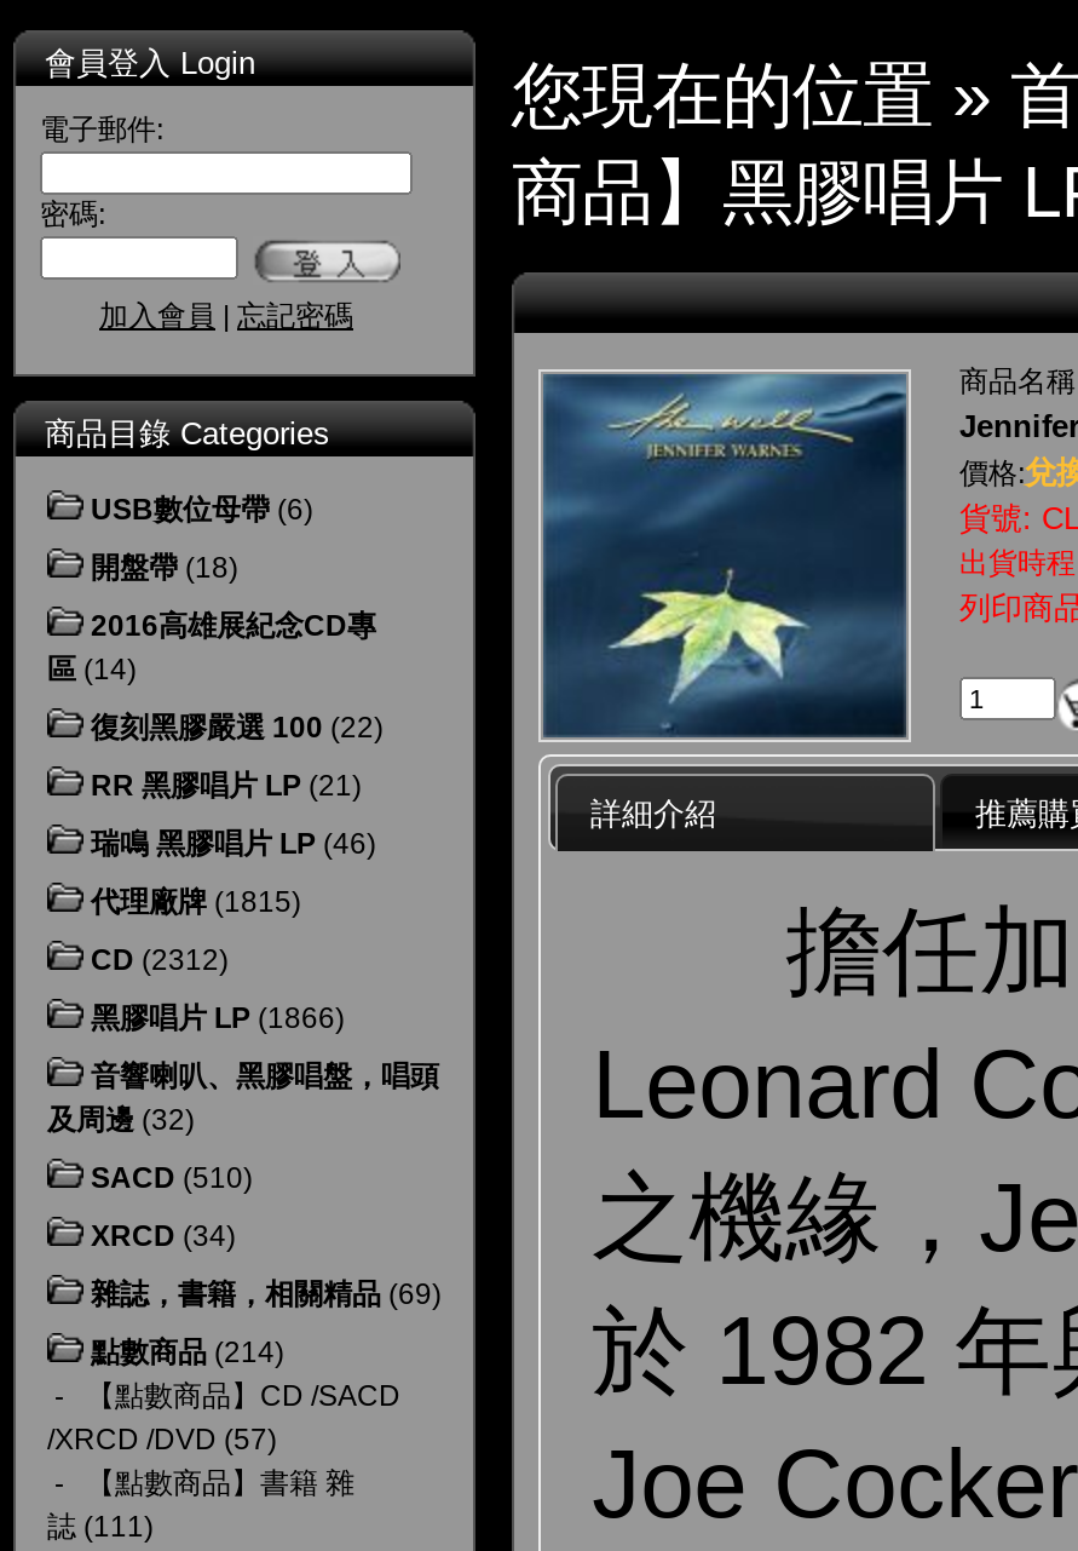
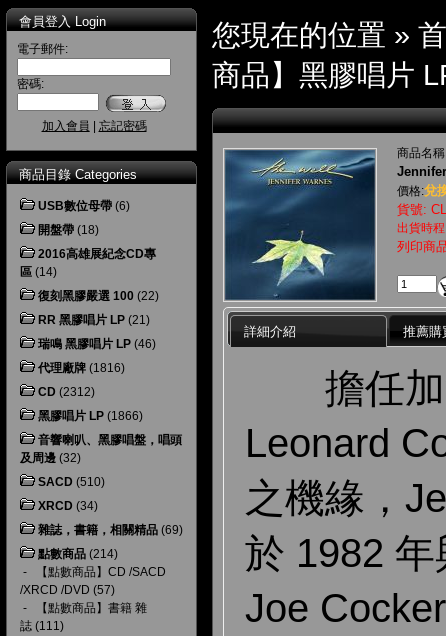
[91,885,301,919] 代理廠牌(1815) -> [38,361,125,375] 代理廠牌(1816)

